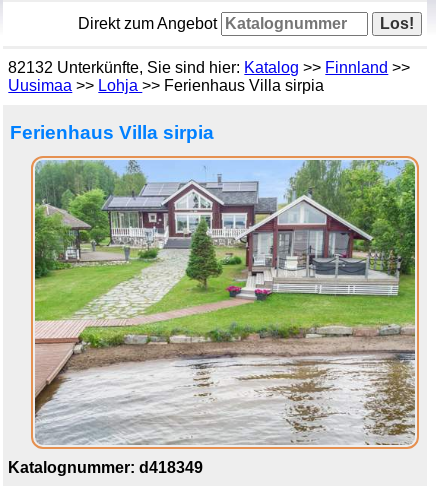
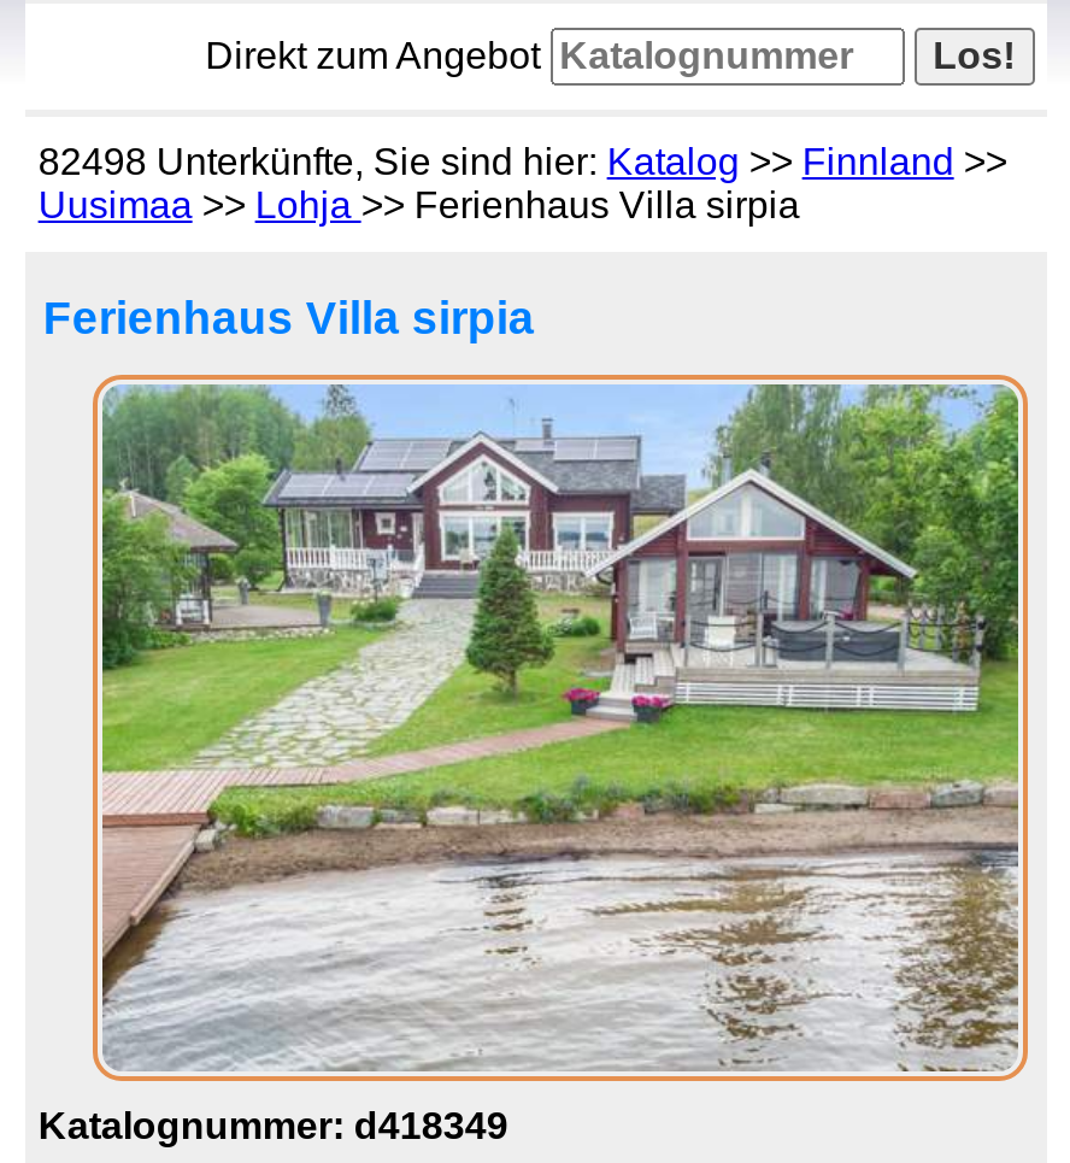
[8,59,410,76] 82132 Unterkünfte, Sie sind hier: Katalog >> Finnland >> -> [38,141,1007,182] 82498 Unterkünfte, Sie sind hier: Katalog >> Finnland >>

